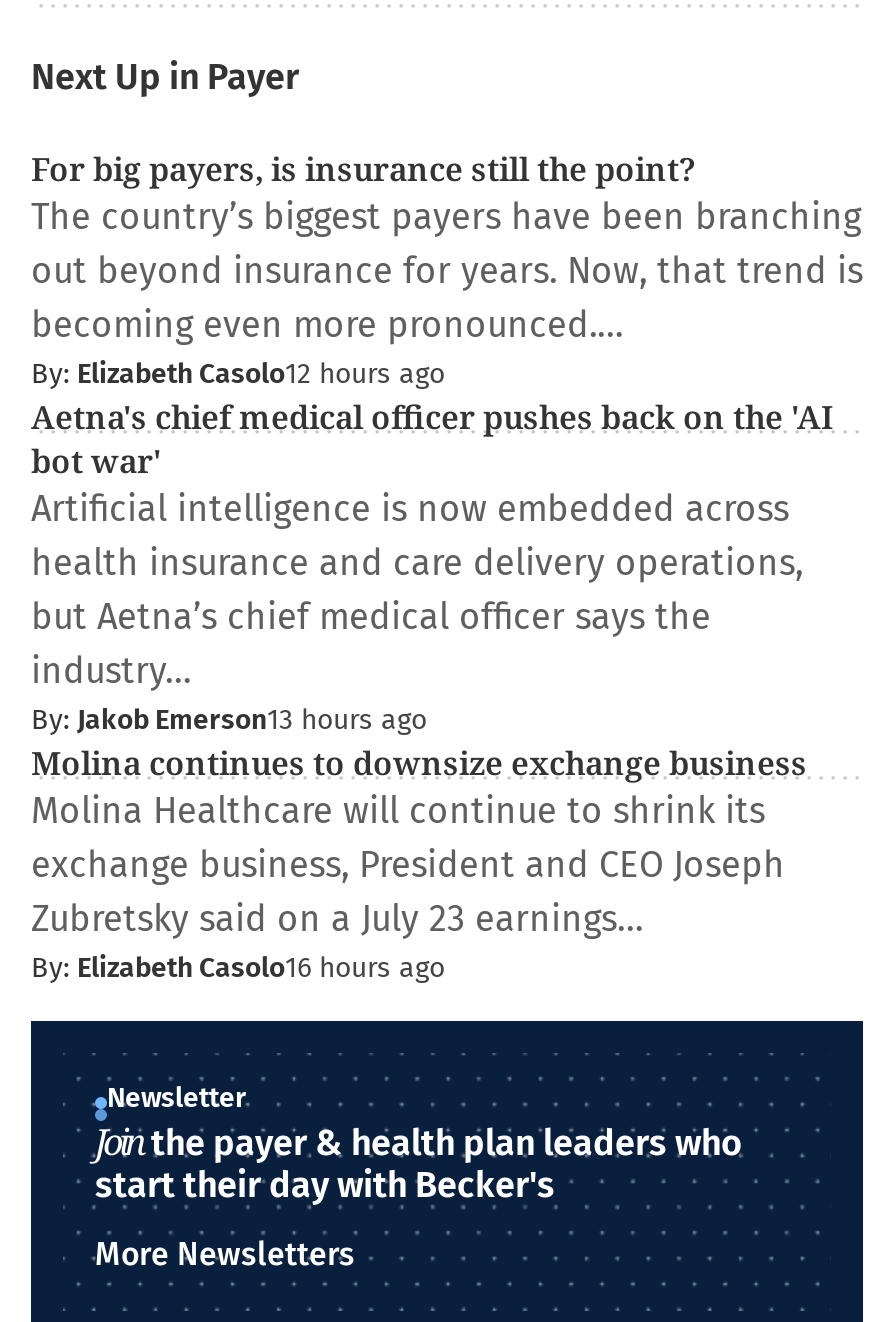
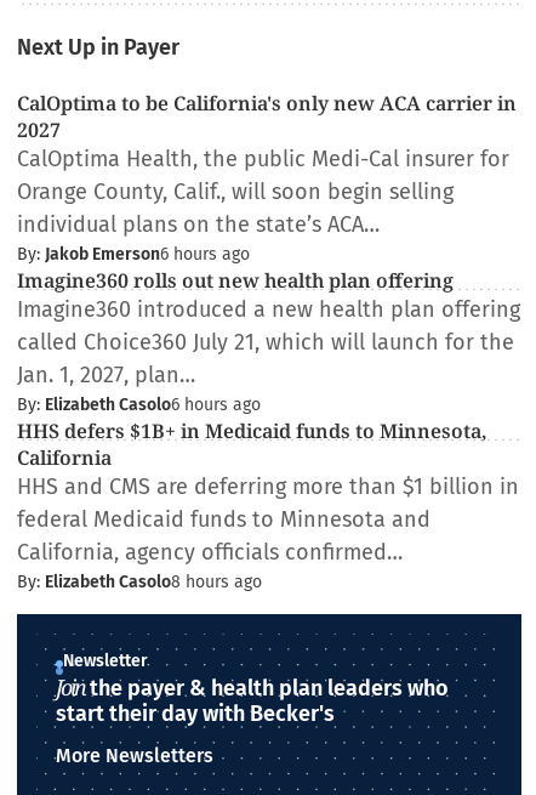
[31,147,863,985] For big payers, is insurance still the point? | The country’s biggest payers have been branching | out beyond insurance for years. Now, that trend is | becoming even more pronounced.… | By: Elizabeth Casolo12 hours ago | Aetna's chief medical officer pushes back on the 'AI | bot war' | Artificial intelligence is now embedded across | health insurance and care delivery operations, | but Aetna’s chief medical officer says the | industry… | By: Jakob Emerson13 hours ago | Molina continues to downsize exchange business | Molina Healthcare will continue to shrink its | exchange business, President and CEO Joseph | Zubretsky said on a July 23 earnings… | By: Elizabeth Casolo16 hours ago -> [17,90,520,592] CalOptima to be California's only new ACA carrier in | 2027 | CalOptima Health, the public Medi-Cal insurer for | Orange County, Calif., will soon begin selling | individual plans on the state’s ACA… | By: Jakob Emerson6 hours ago | Imagine360 rolls out new health plan offering | Imagine360 introduced a new health plan offering | called Choice360 July 21, which will launch for the | Jan. 1, 2027, plan… | By: Elizabeth Casolo6 hours ago | HHS defers $1B+ in Medicaid funds to Minnesota, | California | HHS and CMS are deferring more than $1 billion in | federal Medicaid funds to Minnesota and | California, agency officials confirmed… | By: Elizabeth Casolo8 hours ago

